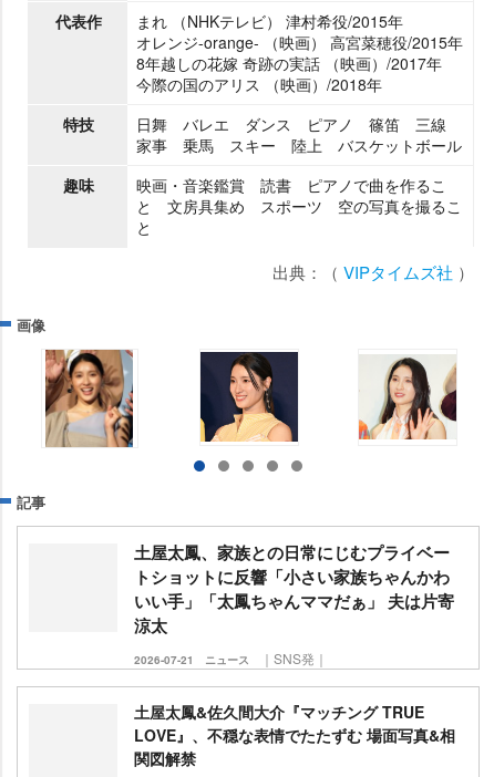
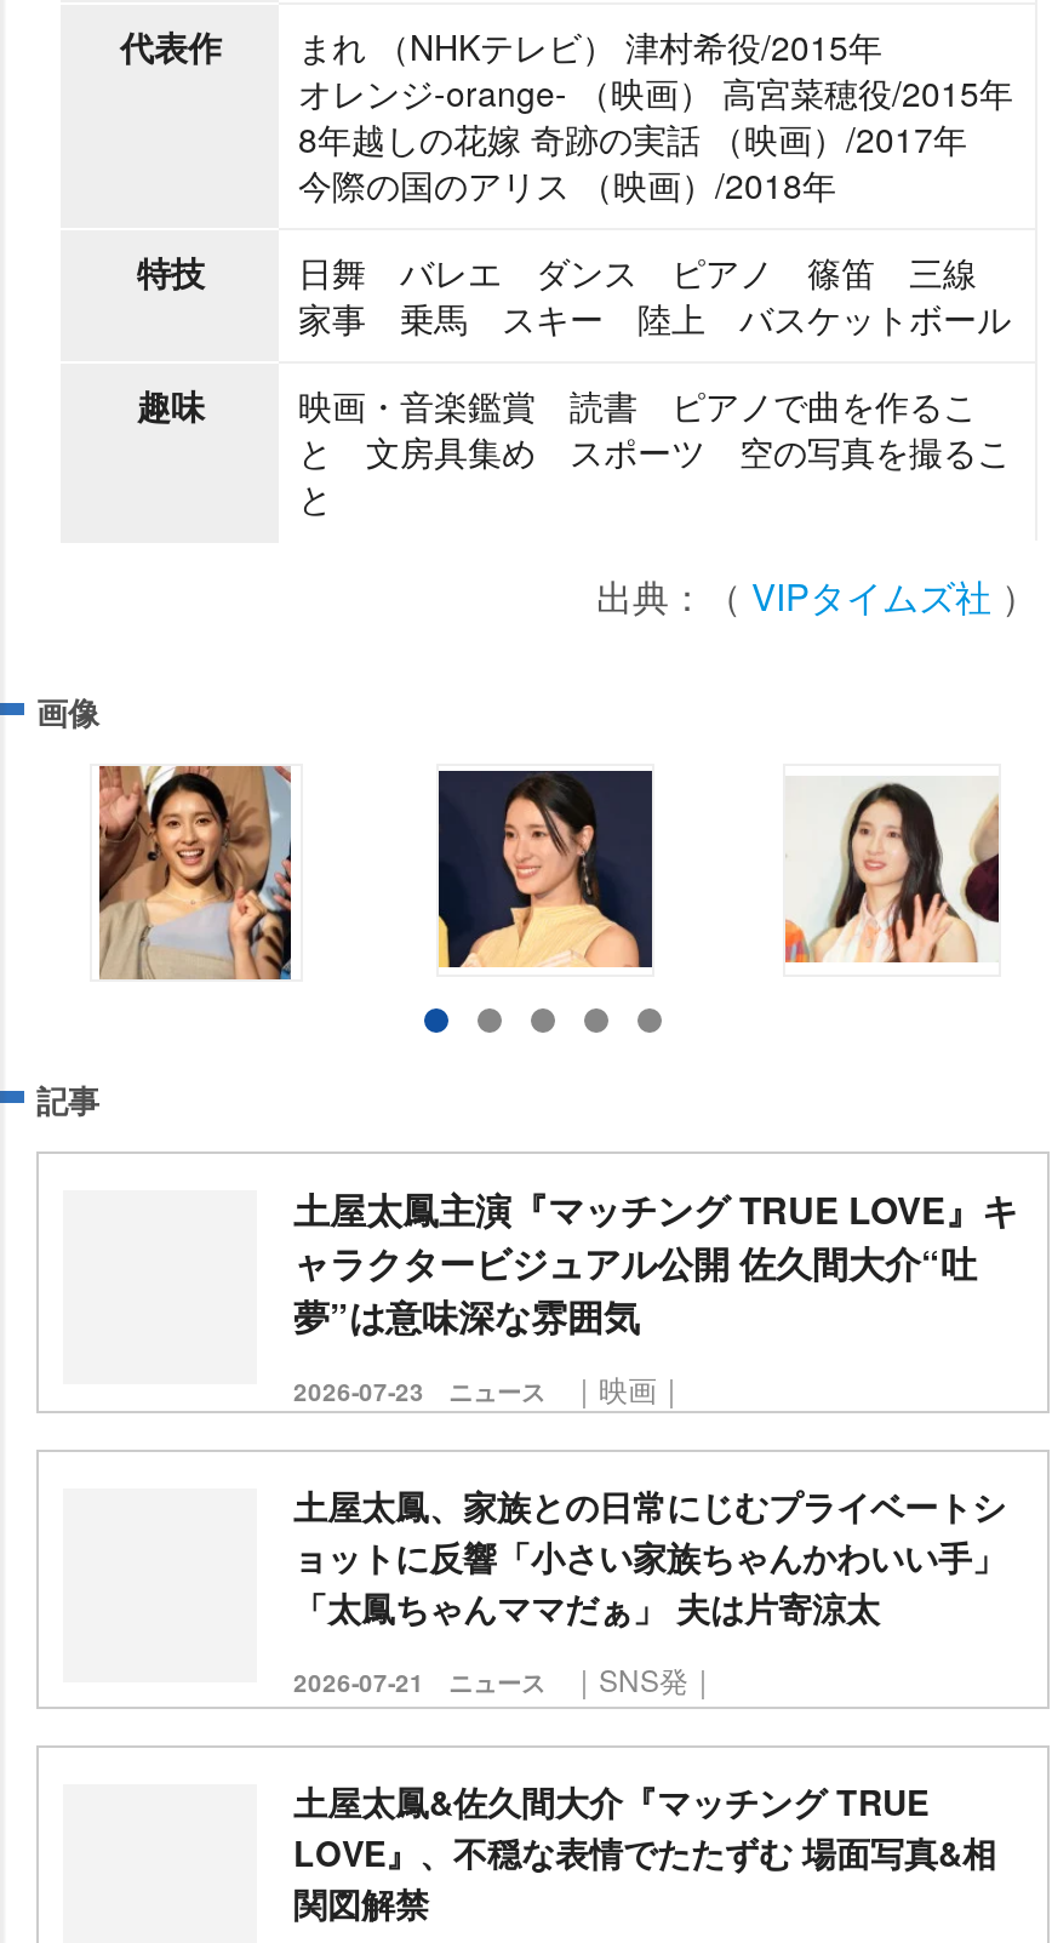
[134,540,454,637] 土屋太鳳、家族との日常にじむプライベー | トショットに反響「小さい家族ちゃんかわ | いい手」「太鳳ちゃんママだぁ」 夫は片寄 | 涼太 -> [293,1182,1018,1630] 土屋太鳳主演『マッチング TRUE LOVE』キ | ャラクタービジュアル公開 佐久間大介“吐 | 夢”は意味深な雰囲気 | 2026-07-23 | ニュース | ｜映画｜ | 土屋太鳳、家族との日常にじむプライベートシ | ョットに反響「小さい家族ちゃんかわいい手」 | 「太鳳ちゃんママだぁ」 夫は片寄涼太

